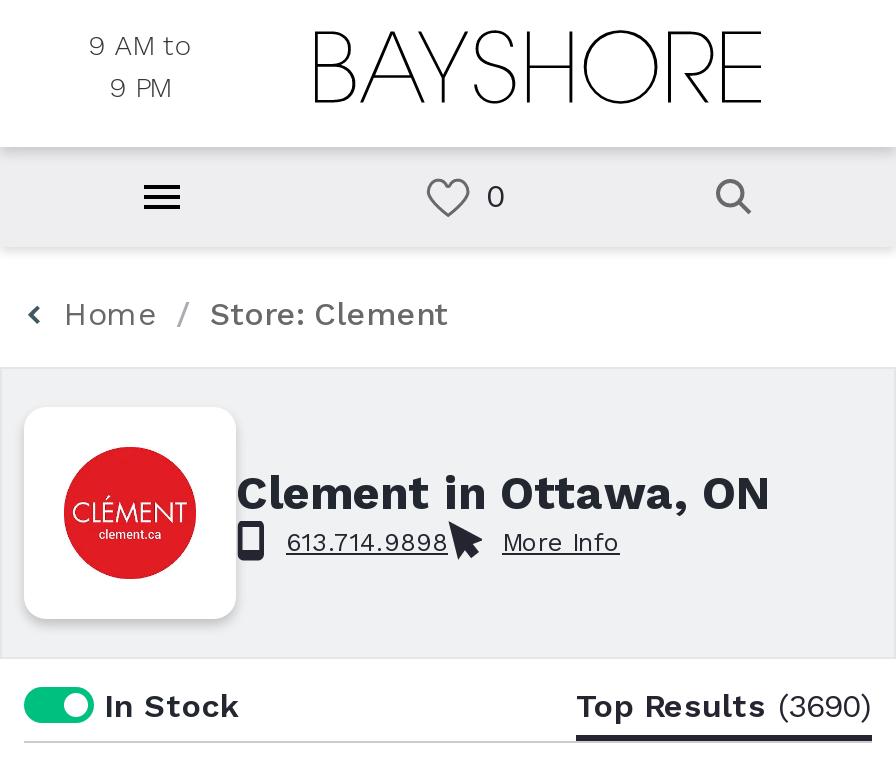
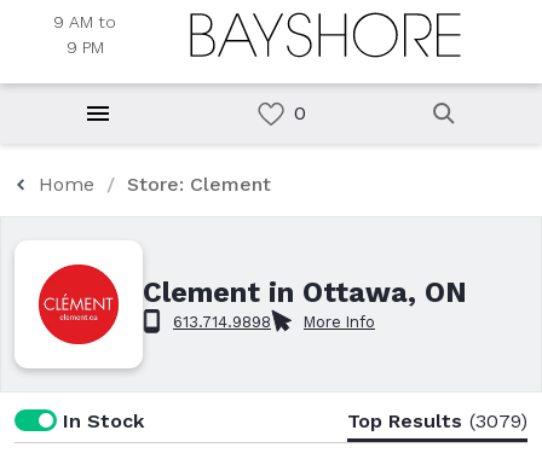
[576,687,872,725] Top Results (3690) -> [347,409,527,432] Top Results (3079)

